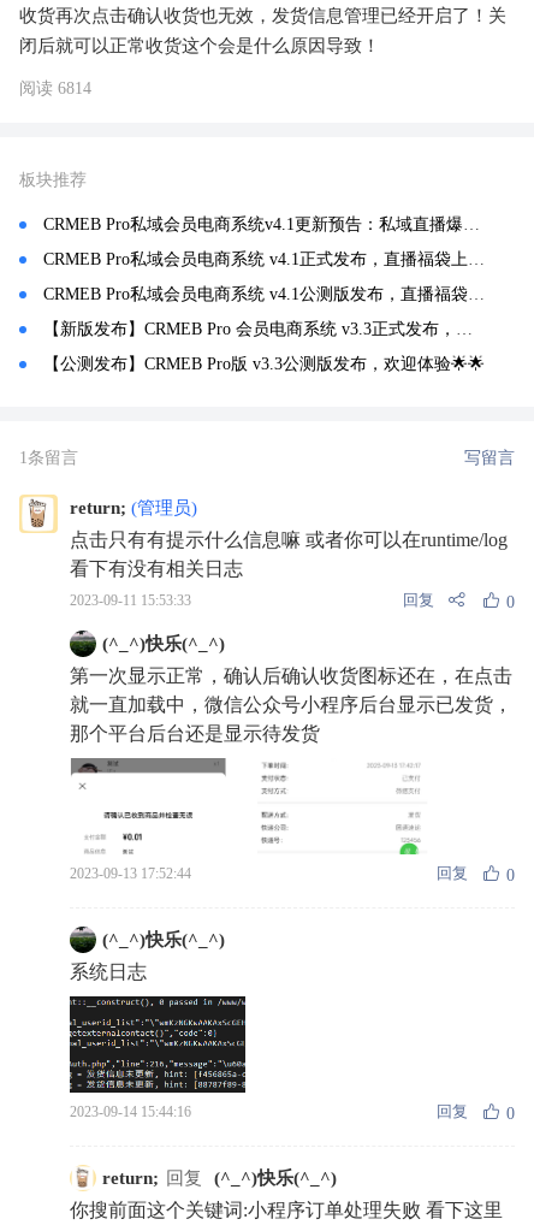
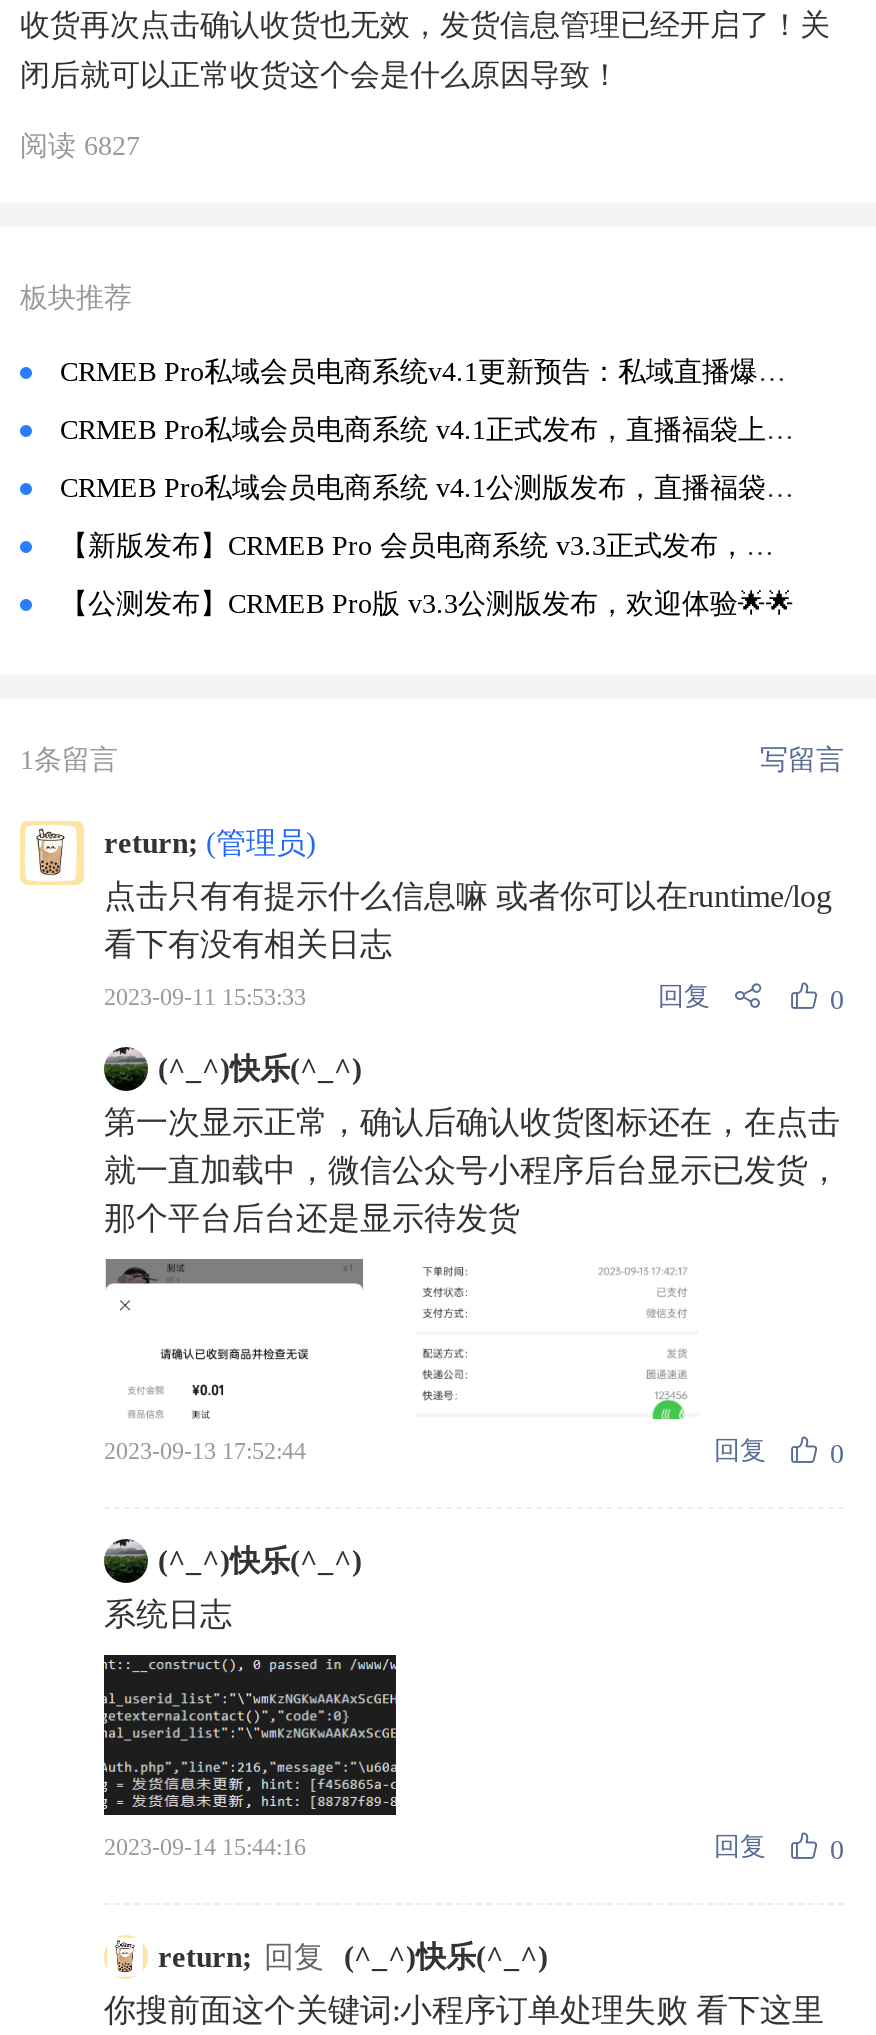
[19,79,91,97] 阅读 6814 -> [20,131,140,161] 阅读 6827

